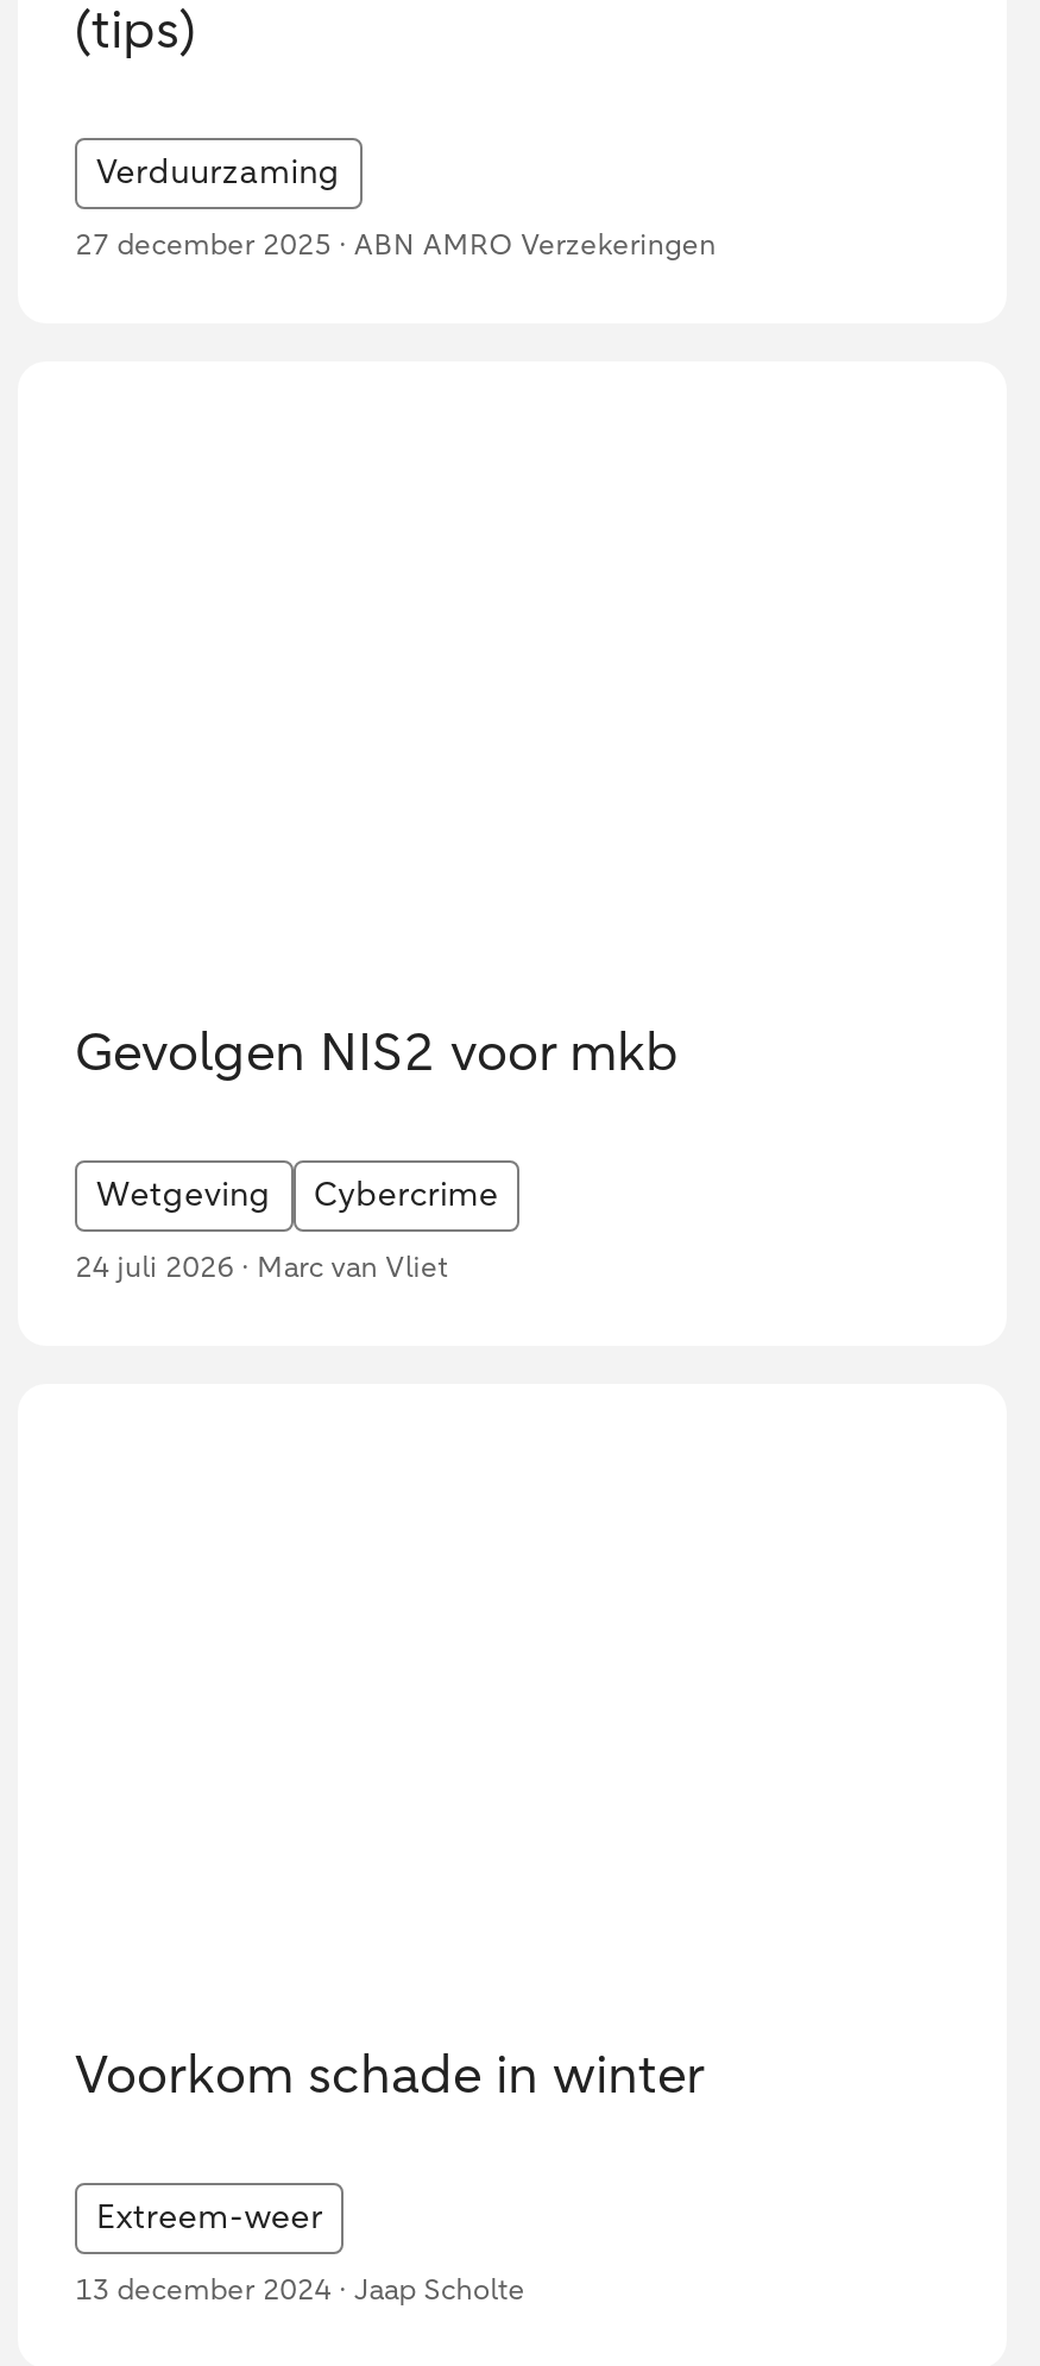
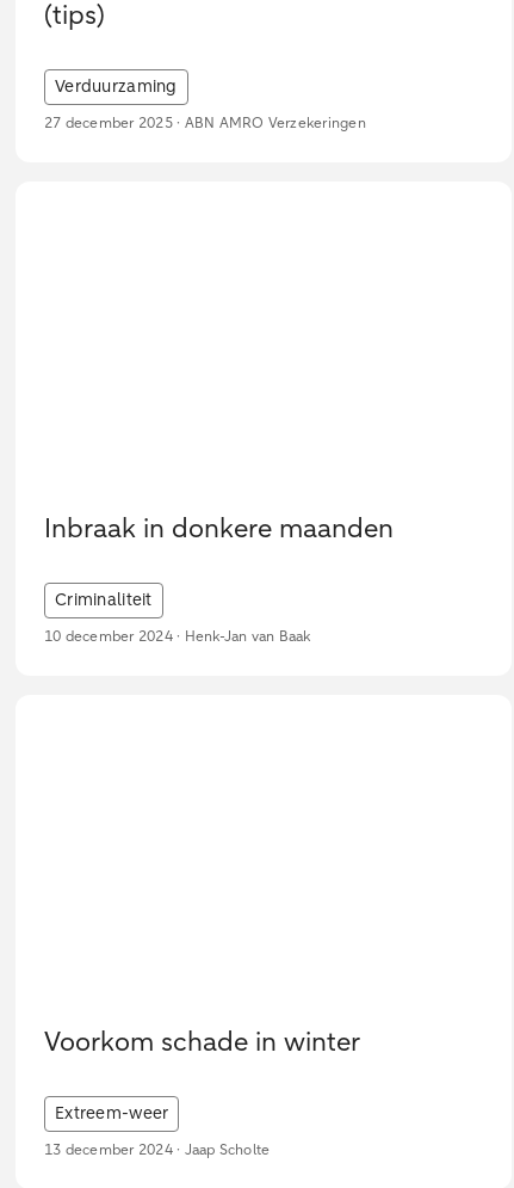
[75,1030,679,1082] Gevolgen NIS2 voor mkb -> [44,517,394,543] Inbraak in donkere maanden
[96,1180,499,1213] Wetgeving | Cybercrime -> [55,592,152,609] Criminaliteit
[75,1256,448,1284] 24 juli 2026 · Marc van Vliet -> [44,631,311,645] 10 december 2024 · Henk-Jan van Baak

